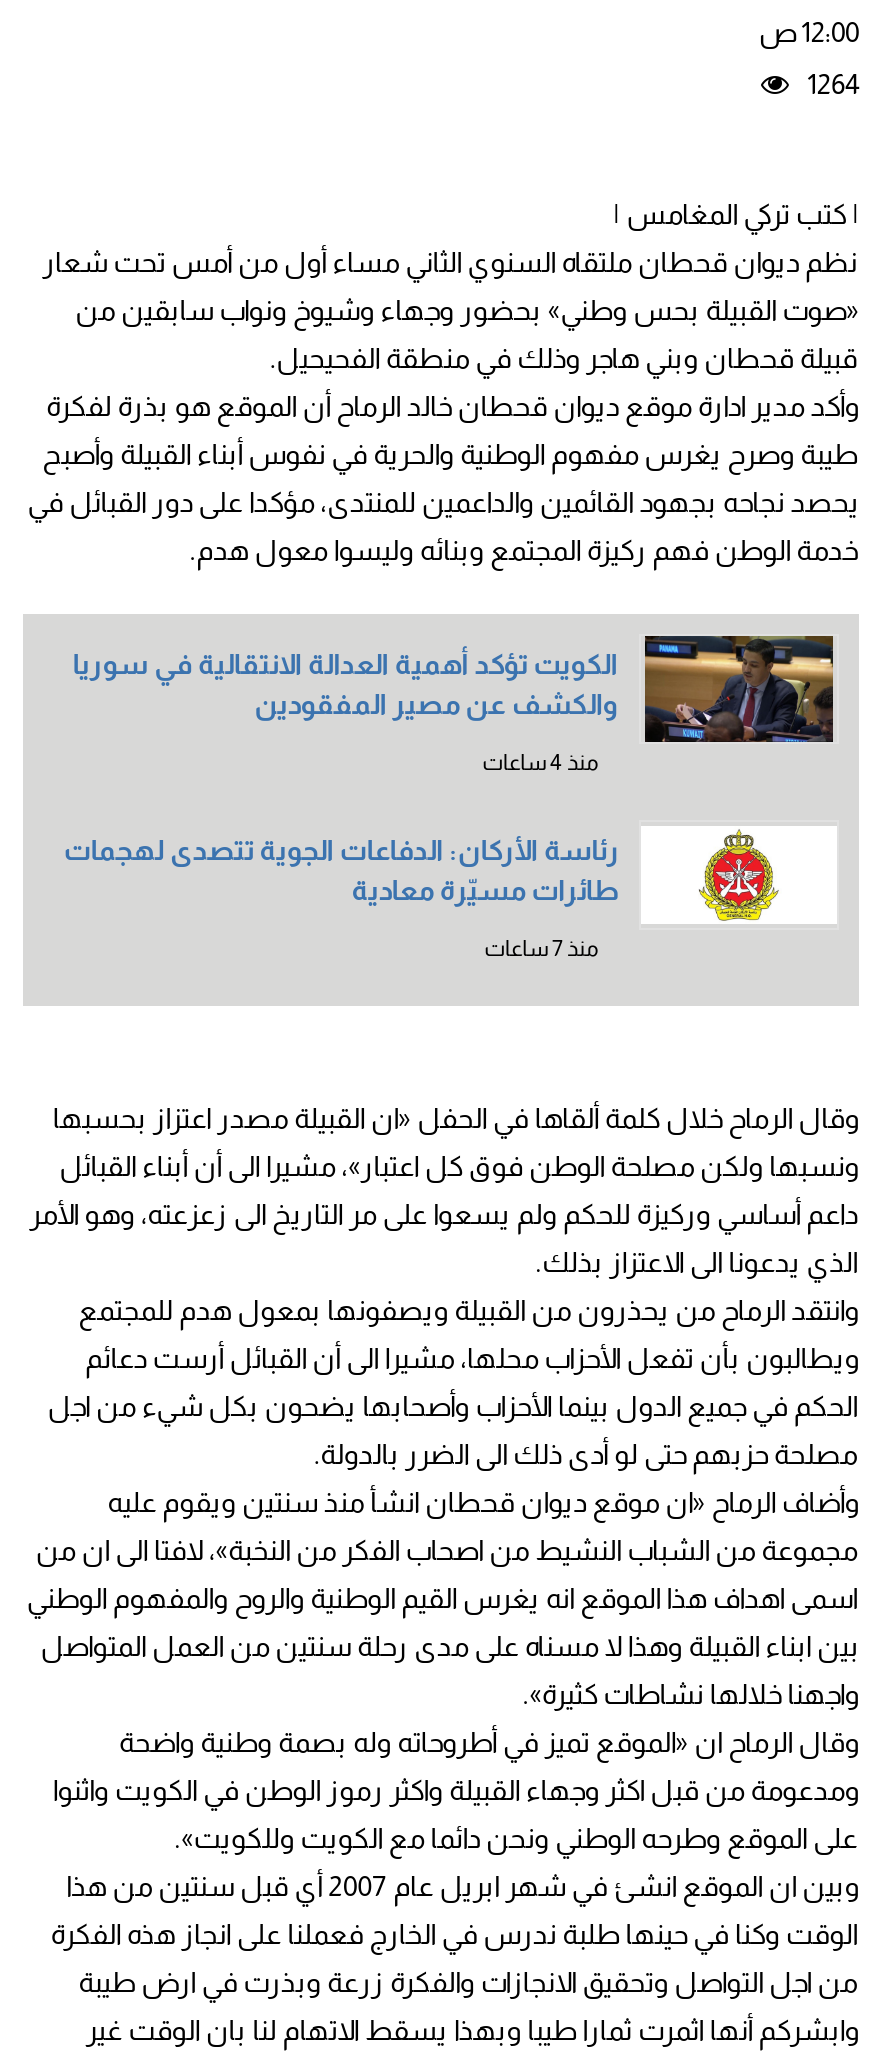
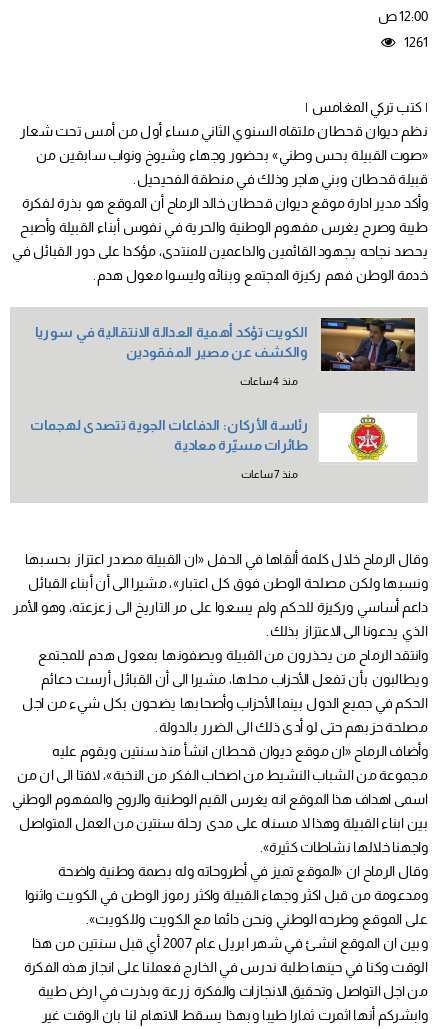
[807,68,859,100] 1264 -> [404,34,428,50] 1261

